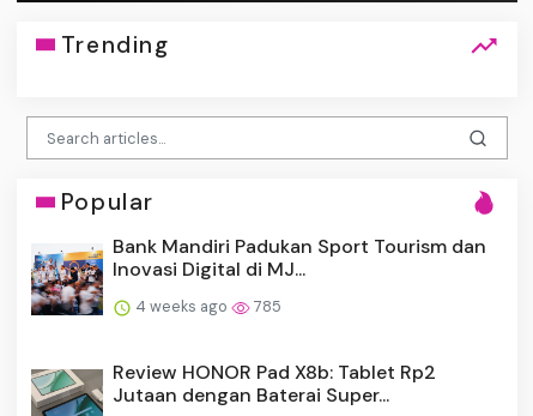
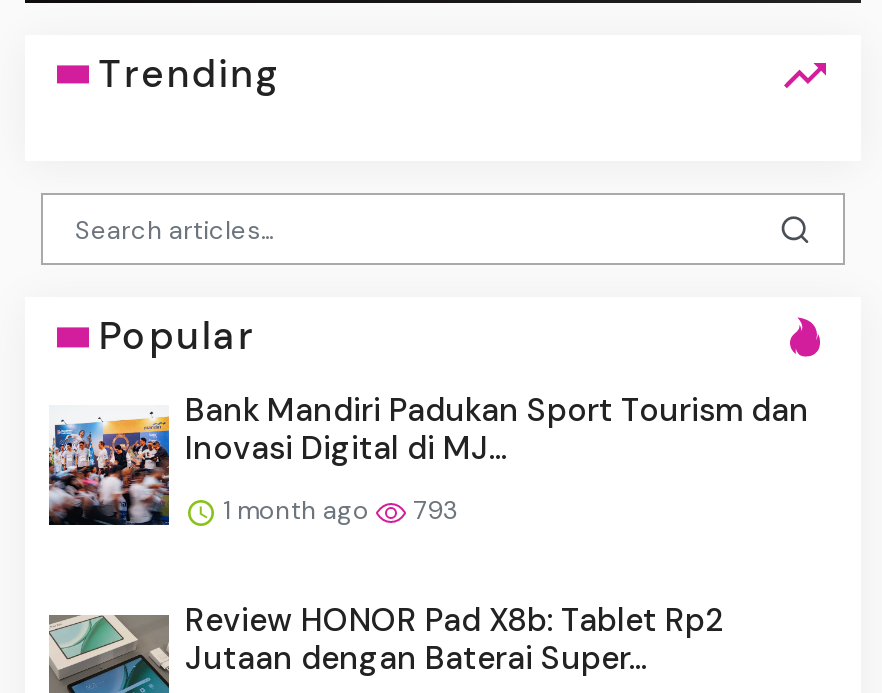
[132,296,231,317] 4 weeks ago -> [217,494,375,528] 1 month ago
[250,296,281,317] 785 -> [407,494,457,528] 793

